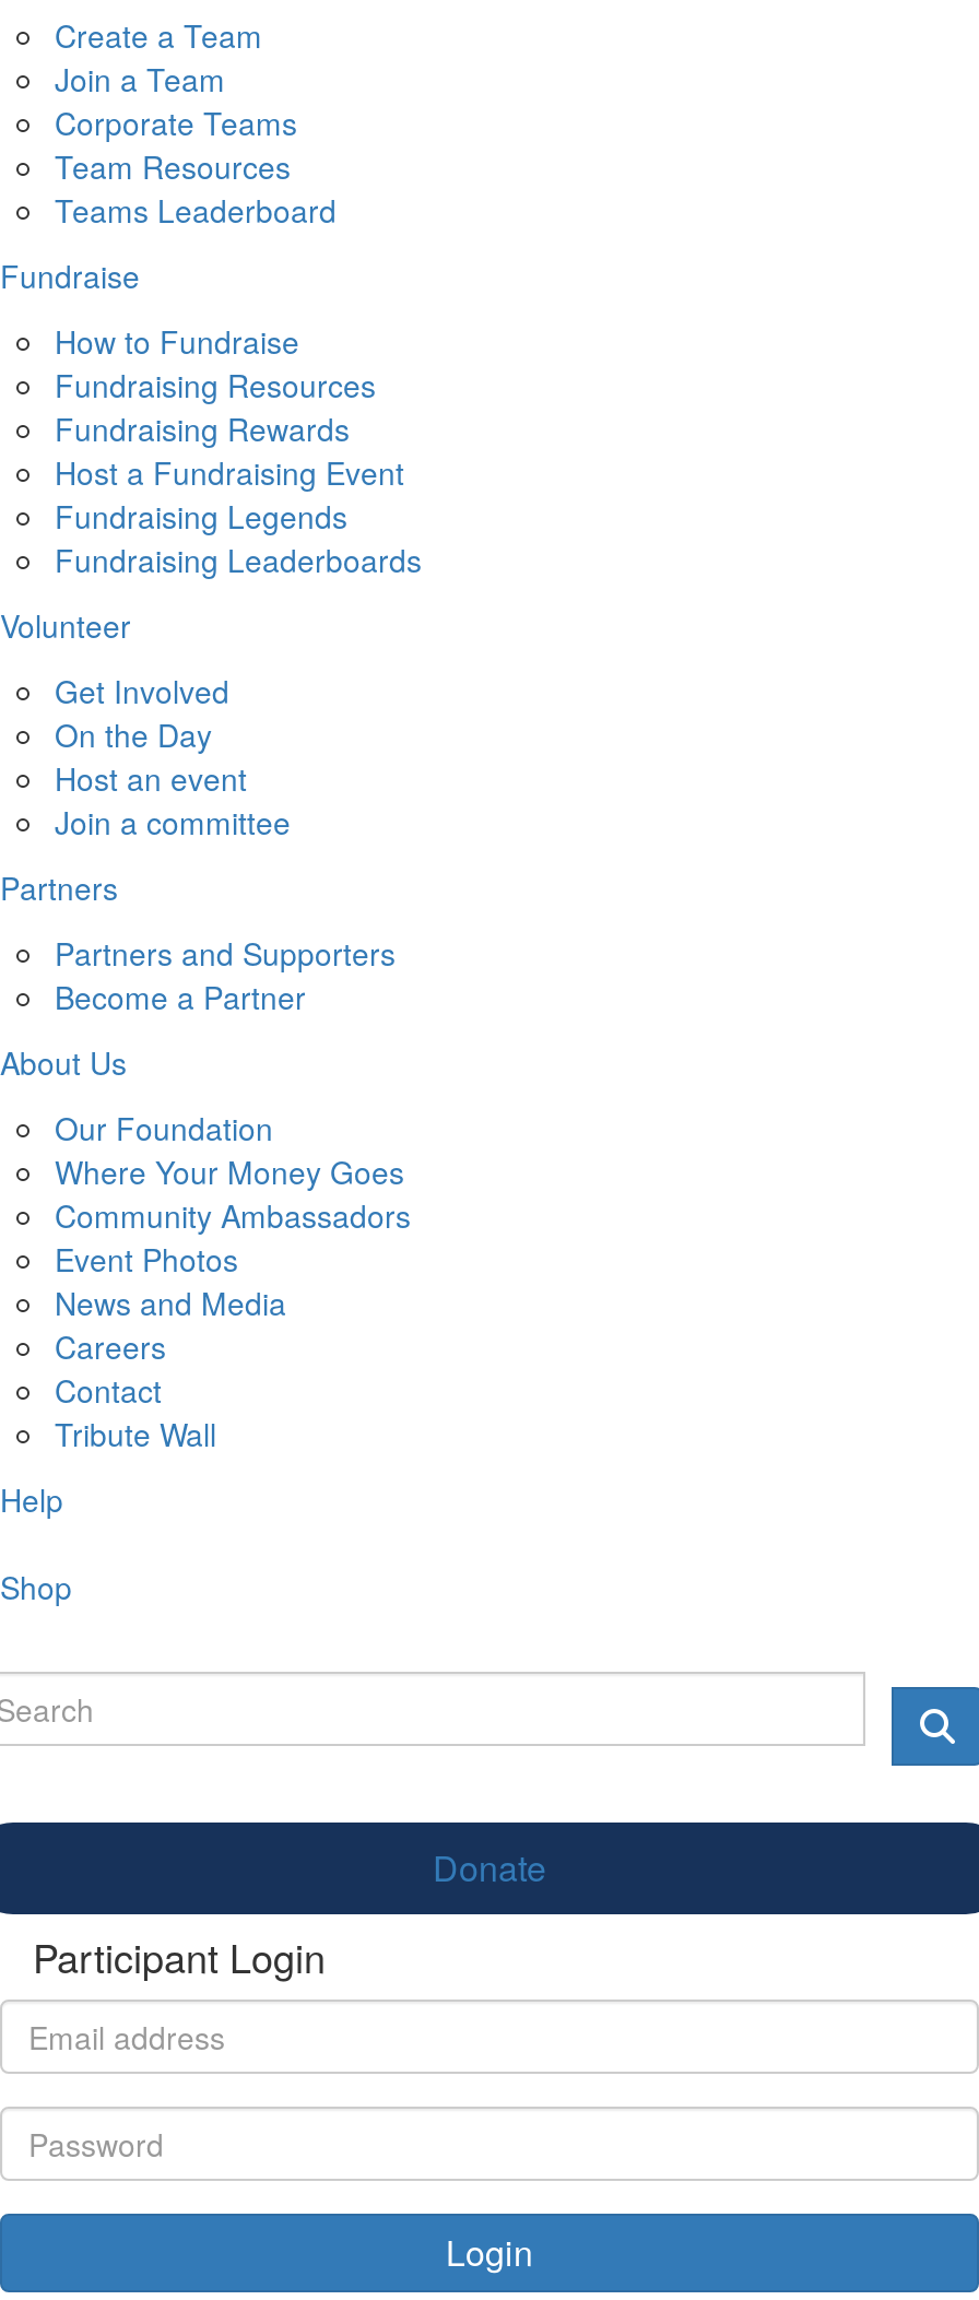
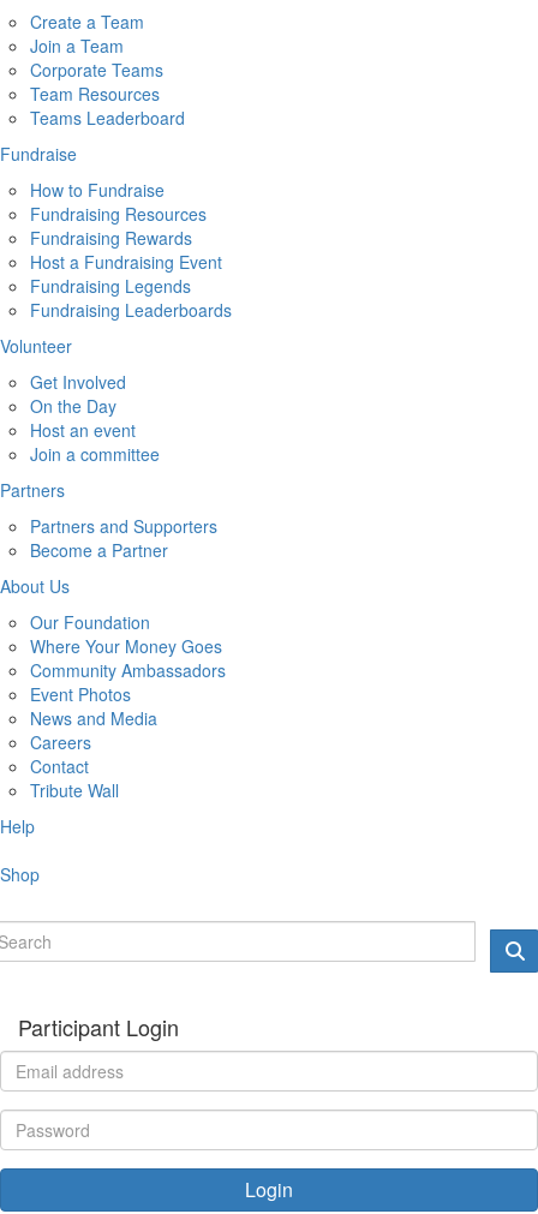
[433,1841,546,1891] Donate -> none

